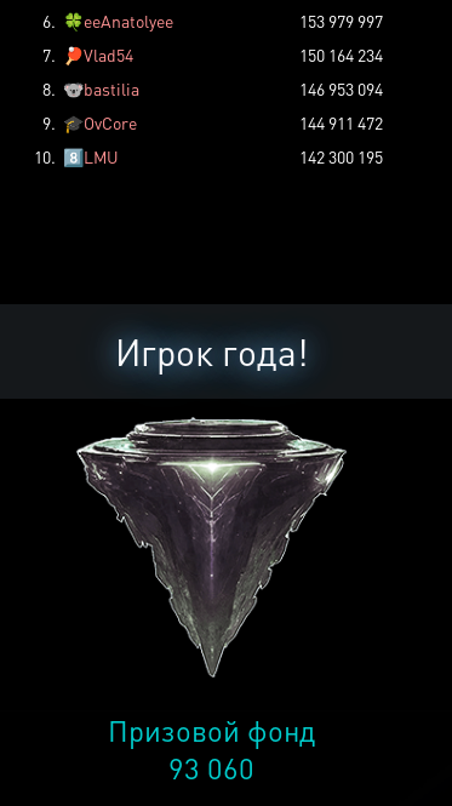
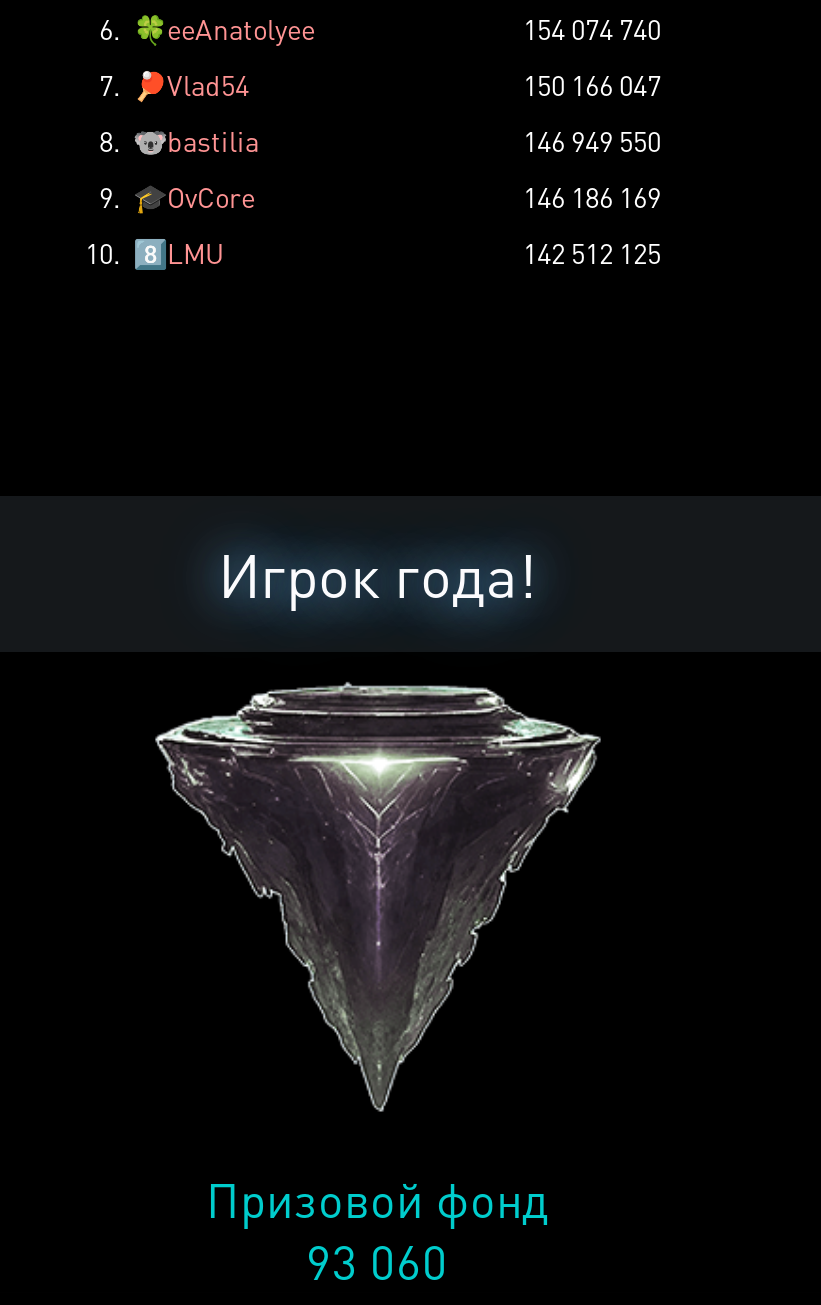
[299,10,383,32] 153 979 997 -> [523,10,661,46] 154 074 740
[299,44,383,65] 150 164 234 -> [523,66,661,102] 150 166 047
[299,78,383,99] 146 953 094 -> [523,122,661,158] 146 949 550
[299,112,383,133] 144 911 472 -> [523,178,661,214] 146 186 169
[299,145,383,167] 142 300 195 -> [523,234,661,270] 142 512 125

